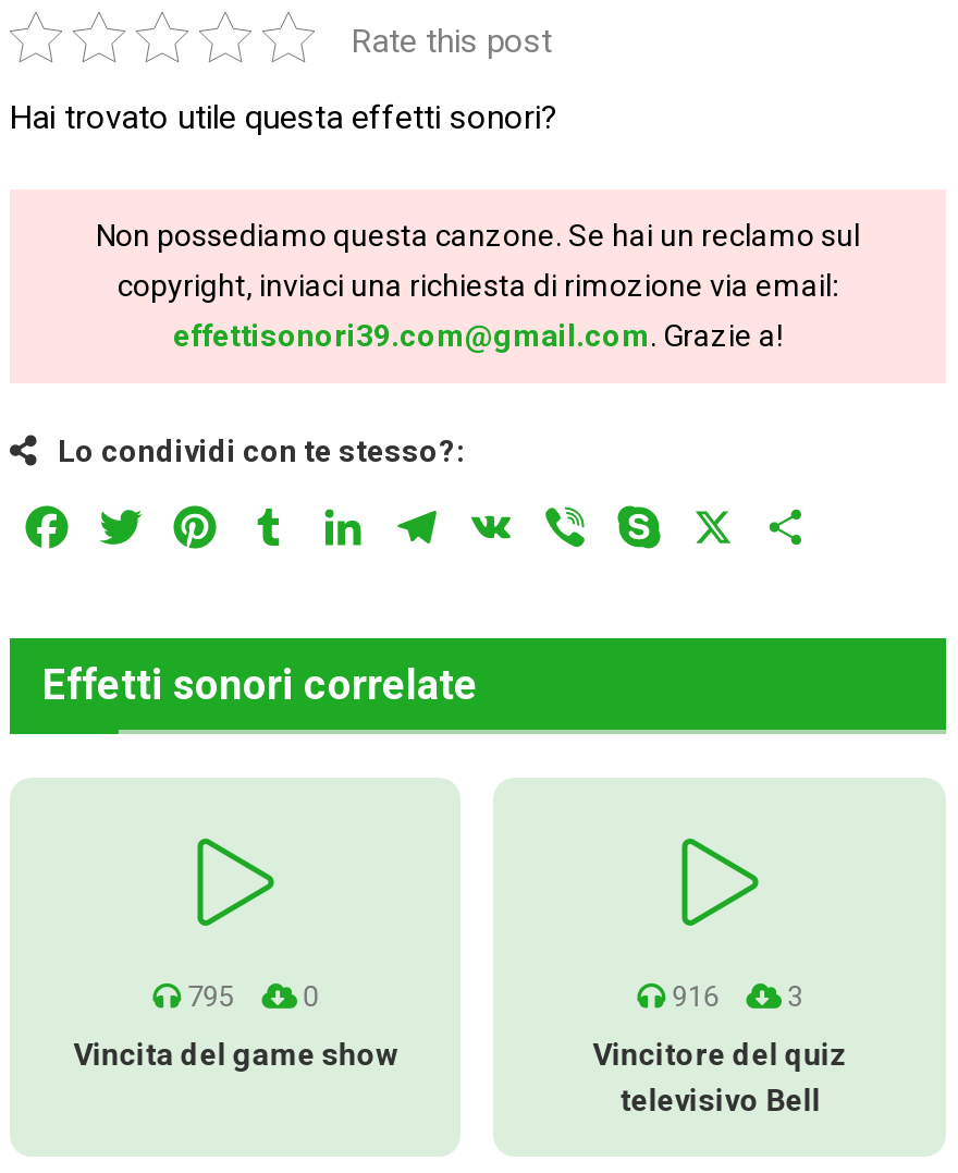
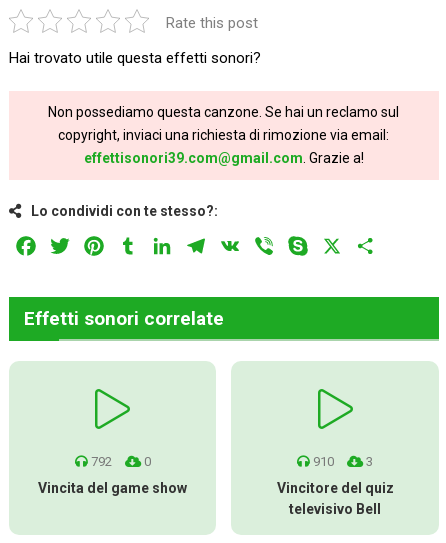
[181,980,318,1013] 795 0 -> [88,454,151,469] 792 0
[666,980,803,1013] 916 3 -> [310,454,373,469] 910 3

